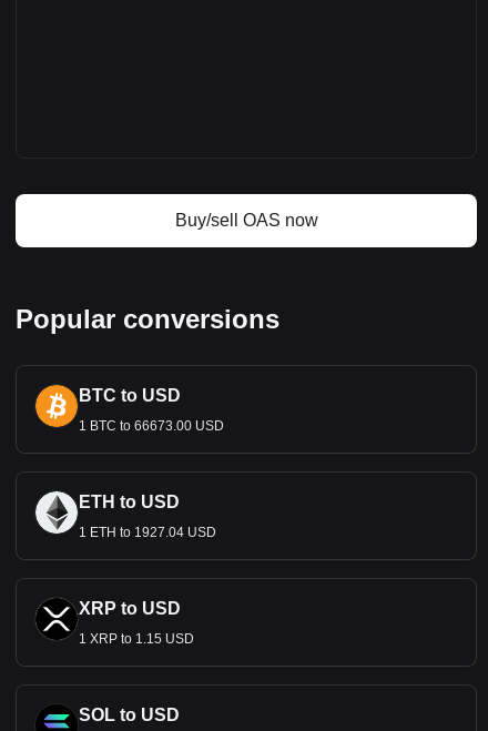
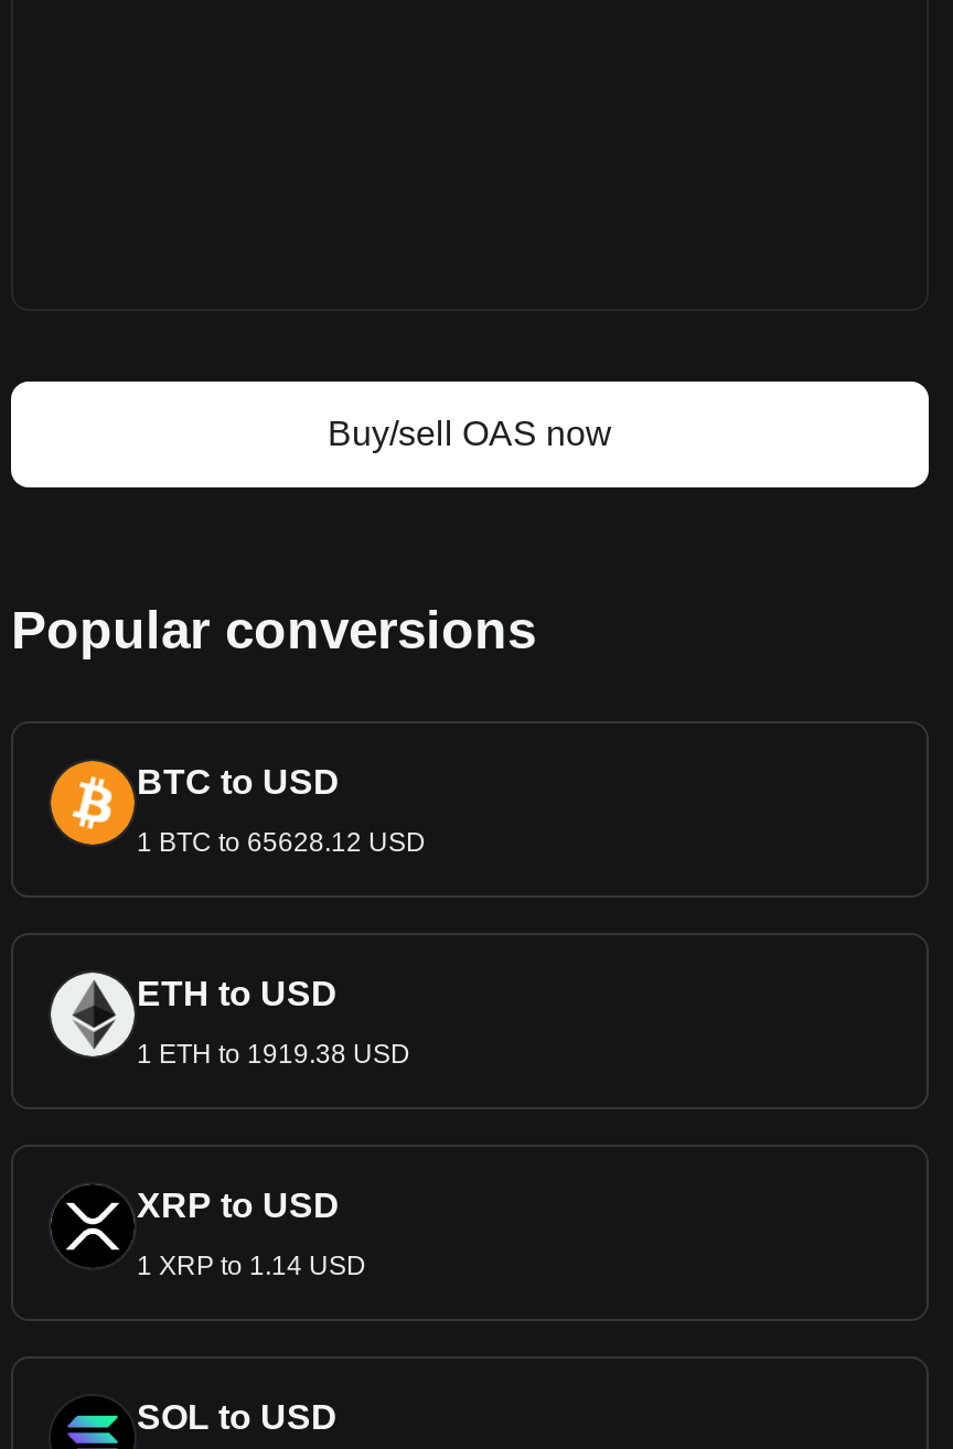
[79,418,224,434] 1 BTC to 66673.00 USD -> [137,827,426,858] 1 BTC to 65628.12 USD
[79,525,216,540] 1 ETH to 1927.04 USD -> [137,1039,410,1070] 1 ETH to 1919.38 USD
[79,631,194,647] 1 XRP to 1.15 USD -> [137,1251,366,1281] 1 XRP to 1.14 USD

